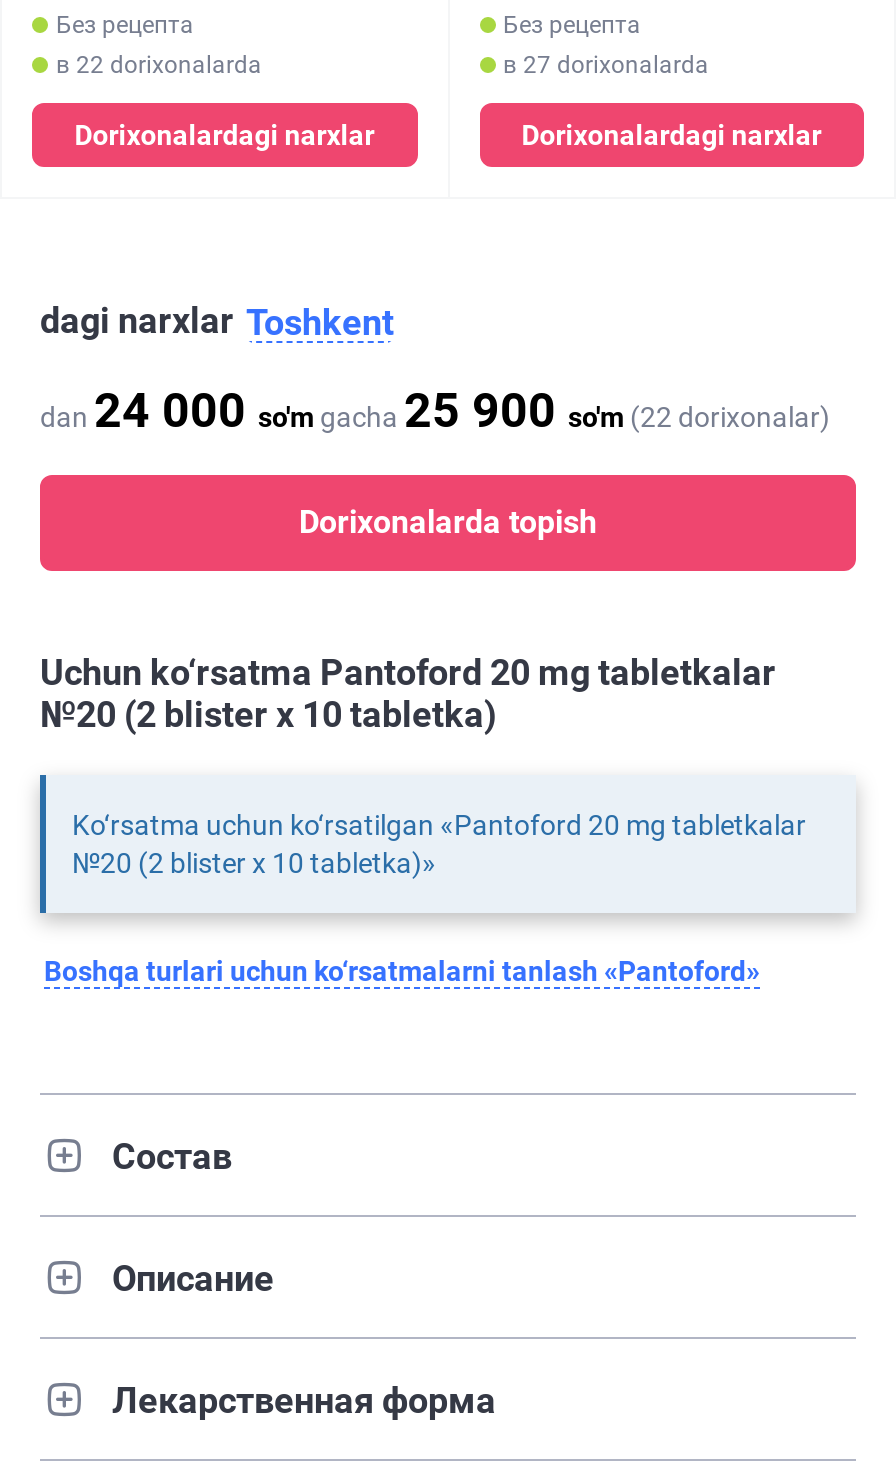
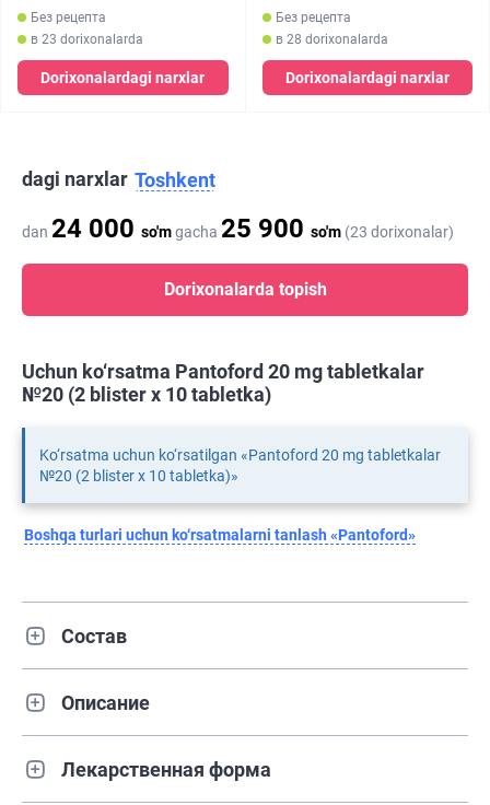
[56,51,262,79] в 22 dorixonalarda -> [31,32,143,47] в 23 dorixonalarda
[503,51,709,79] в 27 dorixonalarda -> [275,32,388,47] в 28 dorixonalarda
[40,383,830,439] dan 24 000 so'mgacha 25 900 so'm(22 dorixonalar) -> [22,213,454,244] dan 24 000 so'mgacha 25 900 so'm(23 dorixonalar)

